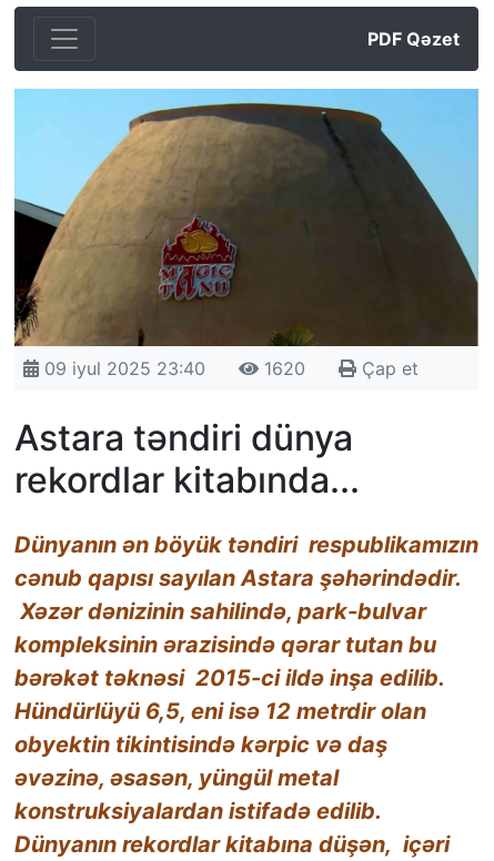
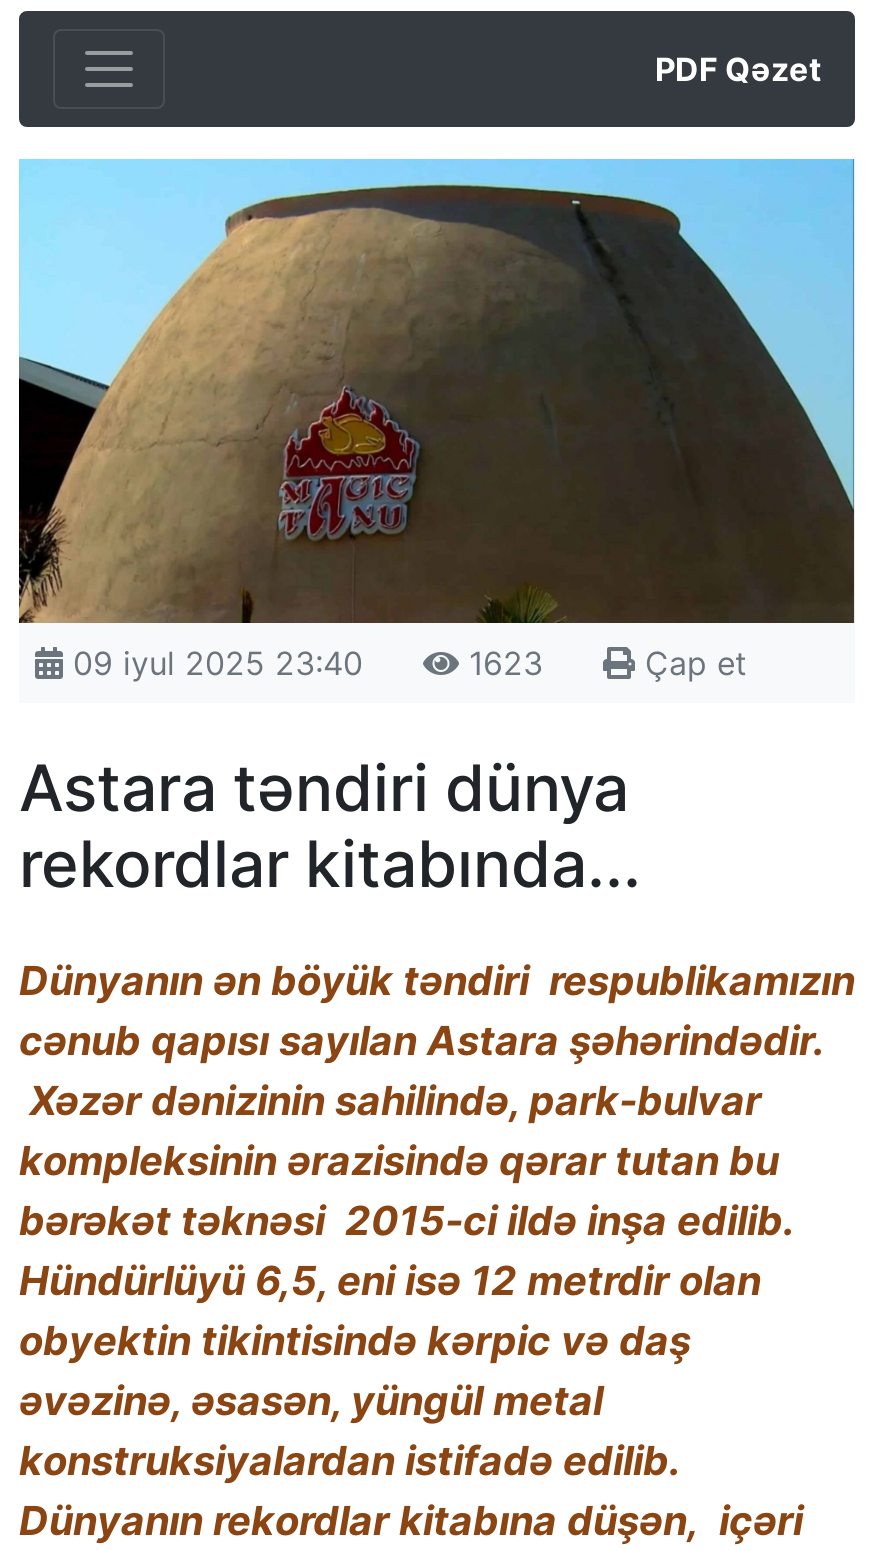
[259,357,305,379] 1620 -> [459,642,543,682] 1623

